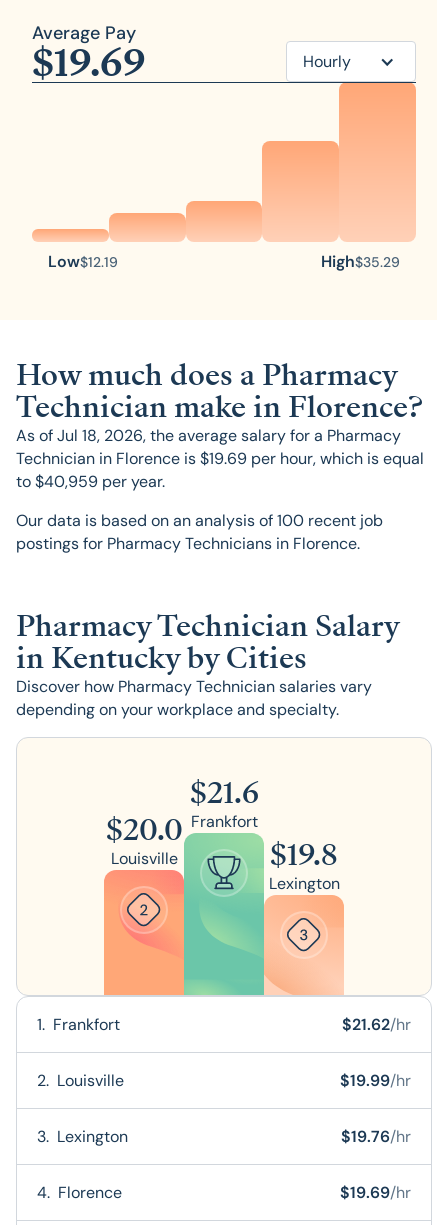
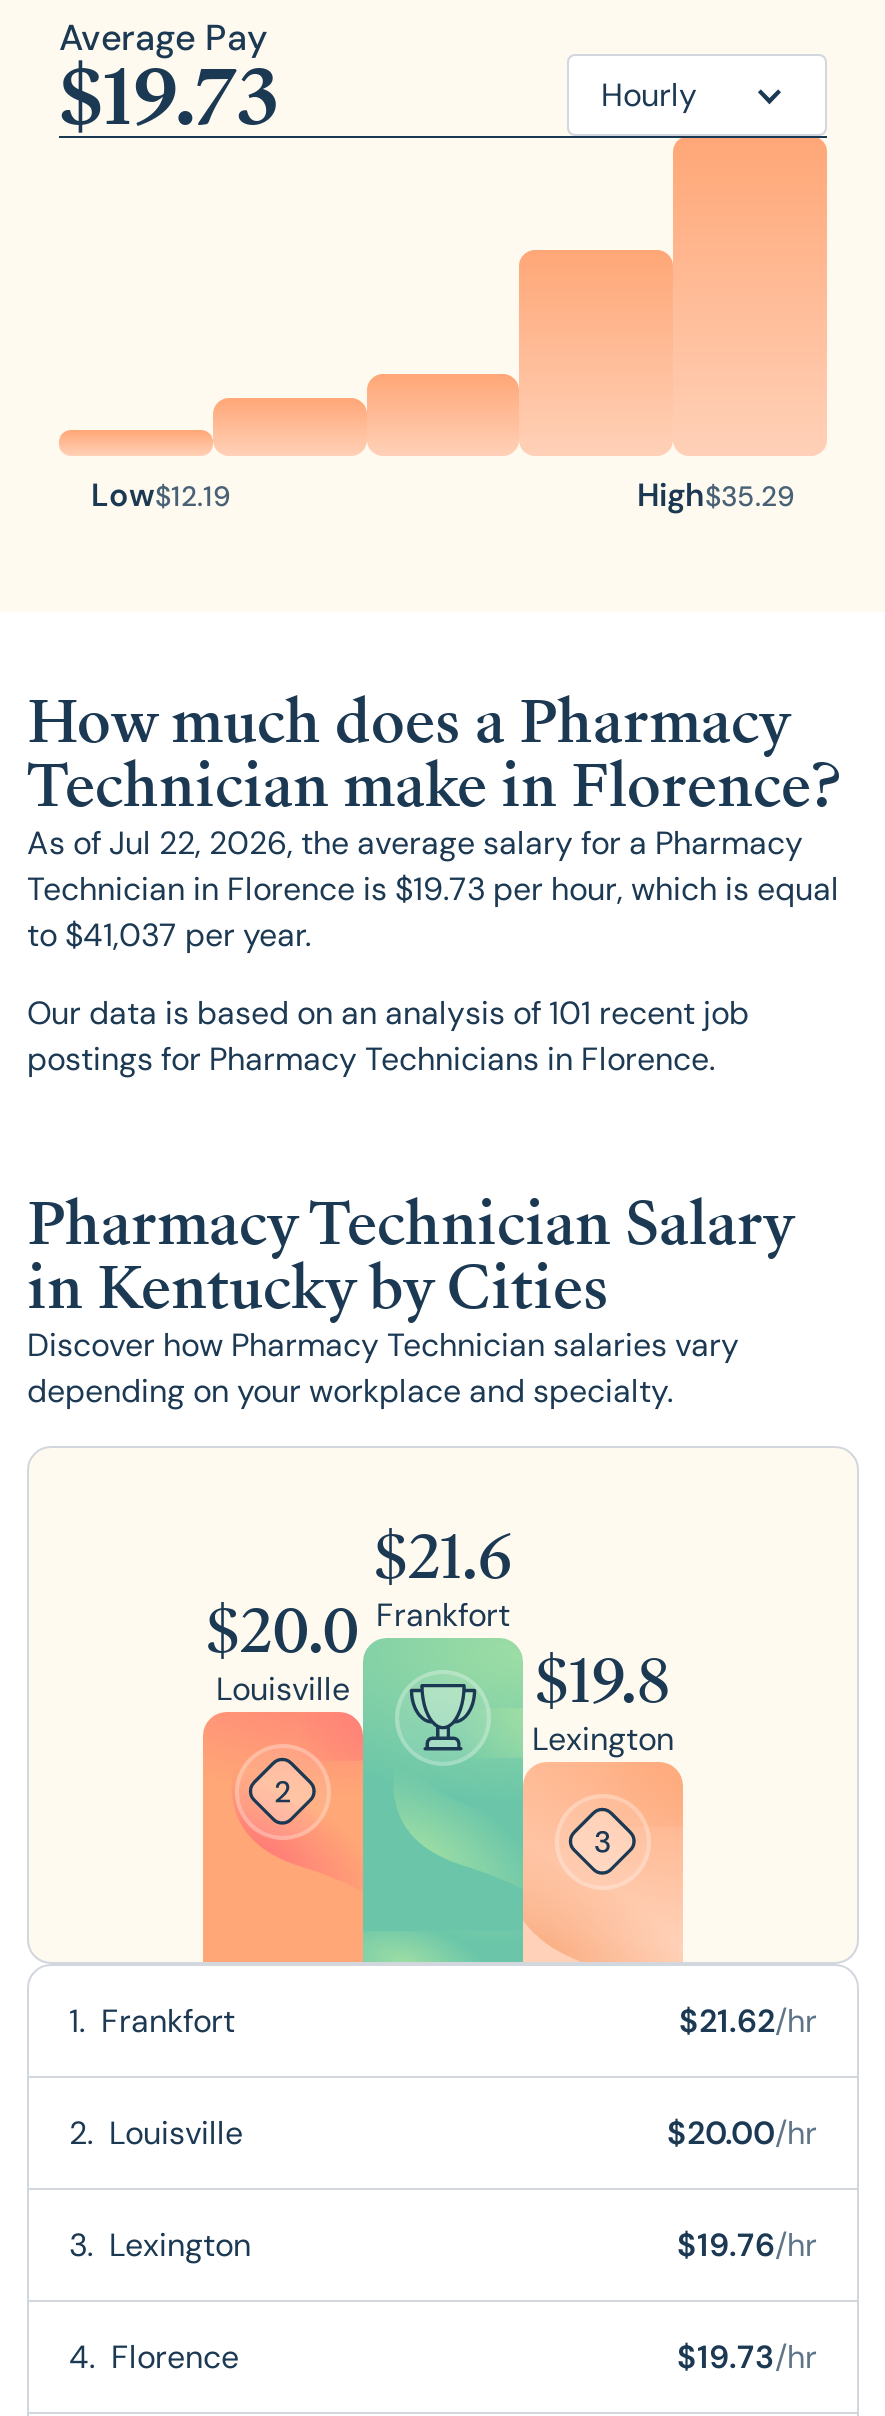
[32,37,146,90] $19.69 -> [59,46,279,152] $19.73
[16,425,401,446] As of Jul 18, 2026, the average salary for a Pharmacy -> [27,822,803,864] As of Jul 22, 2026, the average salary for a Pharmacy
[16,448,424,469] Technician in Florence is $19.69 per hour, which is equal -> [27,868,839,910] Technician in Florence is $19.73 per hour, which is equal
[16,471,165,492] to $40,959 per year. -> [27,914,311,956] to $41,037 per year.
[16,510,383,531] Our data is based on an analysis of 100 recent job -> [27,992,749,1034] Our data is based on an analysis of 101 recent job
[340,1070,411,1091] $19.99/hr -> [667,2112,817,2154] $20.00/hr
[340,1182,411,1203] $19.69/hr -> [677,2336,817,2378] $19.73/hr

